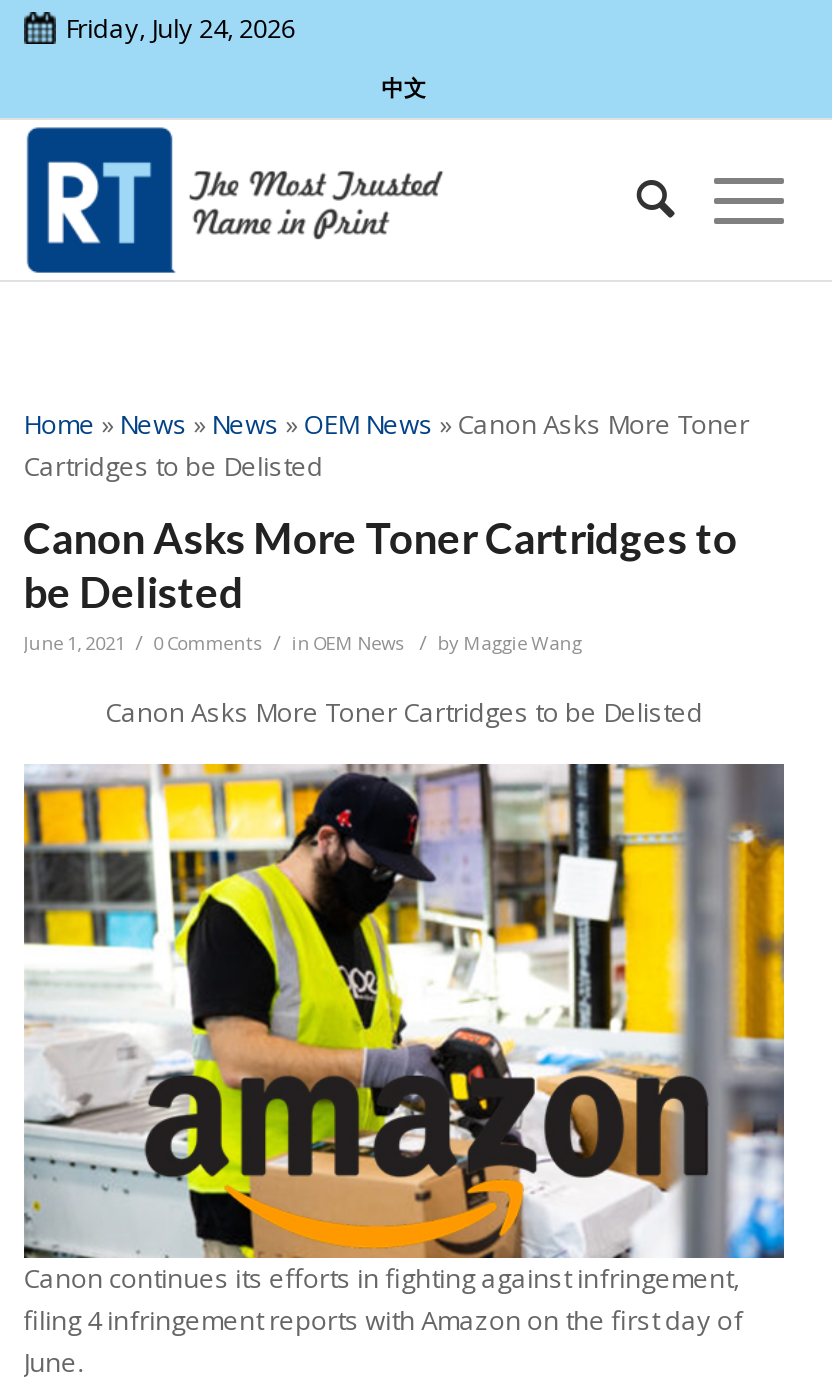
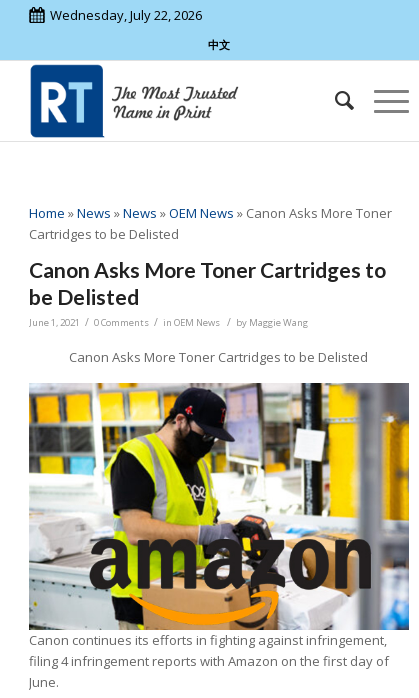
[65,10,295,46] Friday, July 24, 2026 -> [50,6,202,24] Wednesday, July 22, 2026

